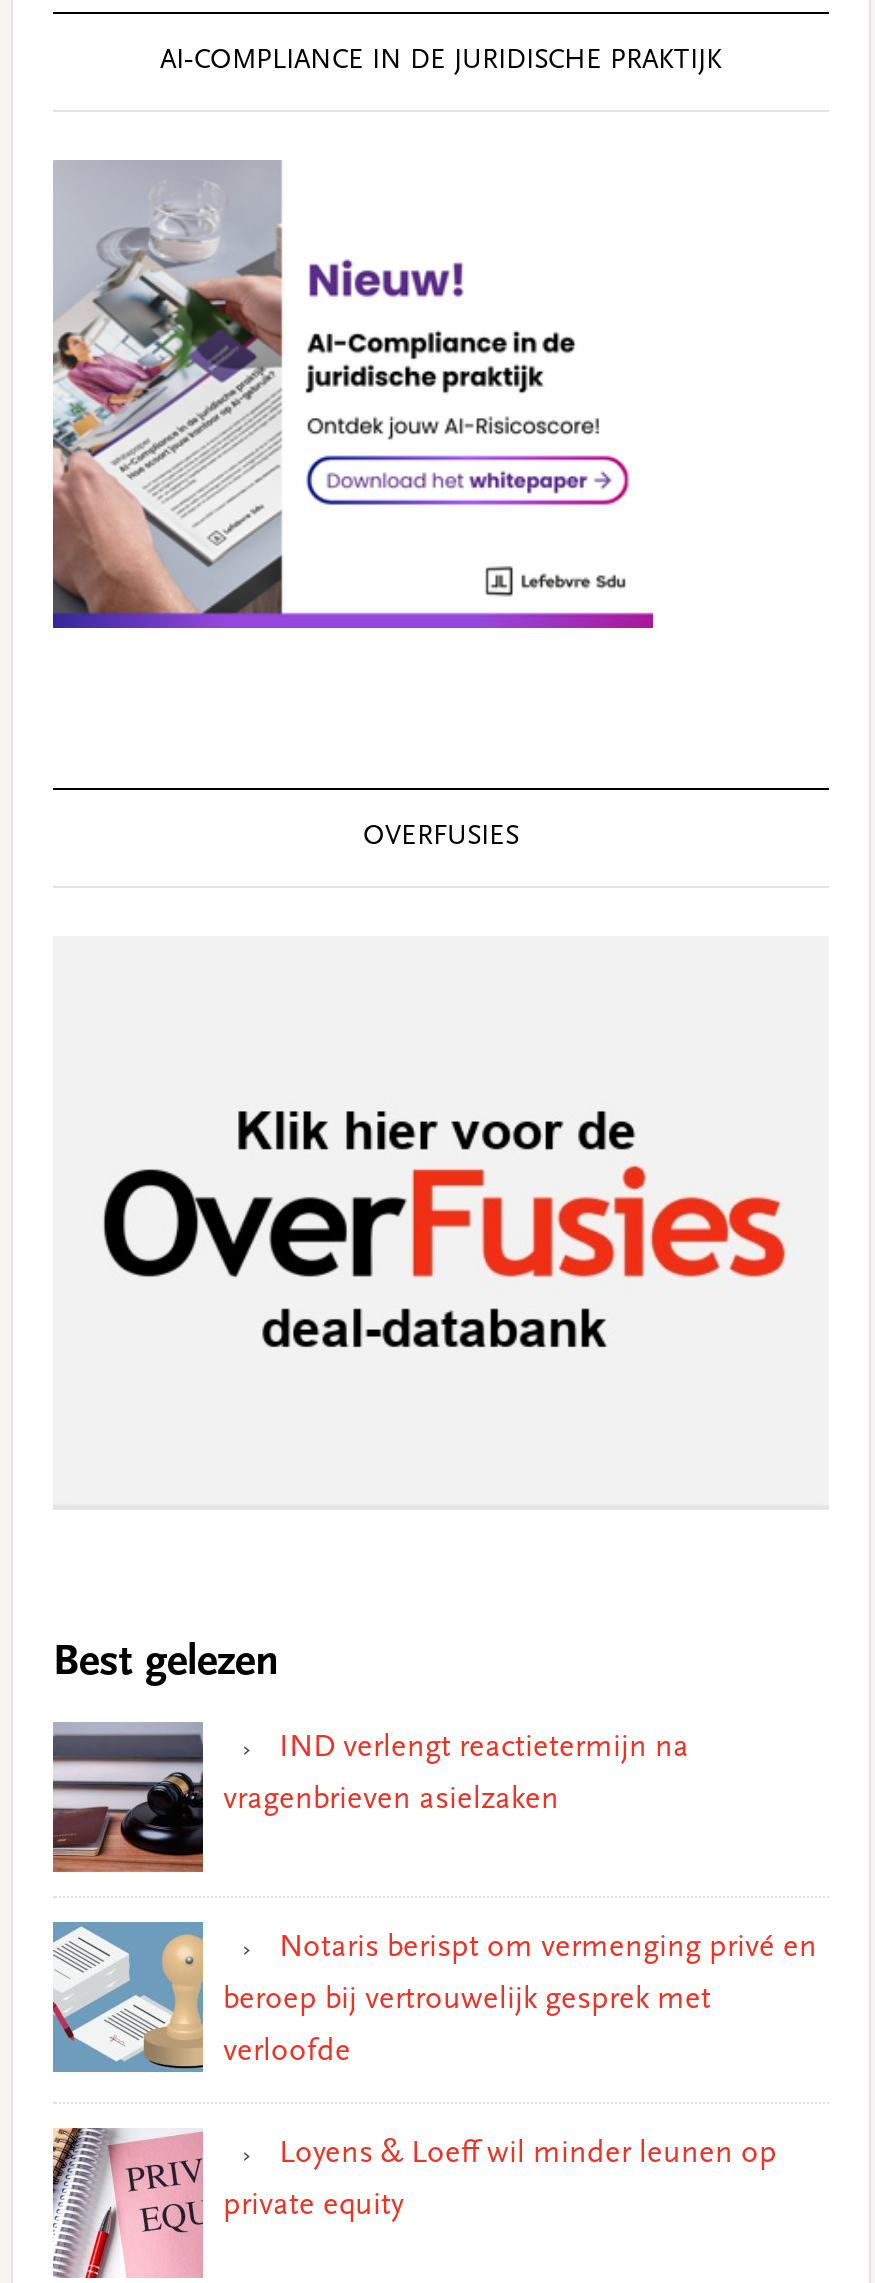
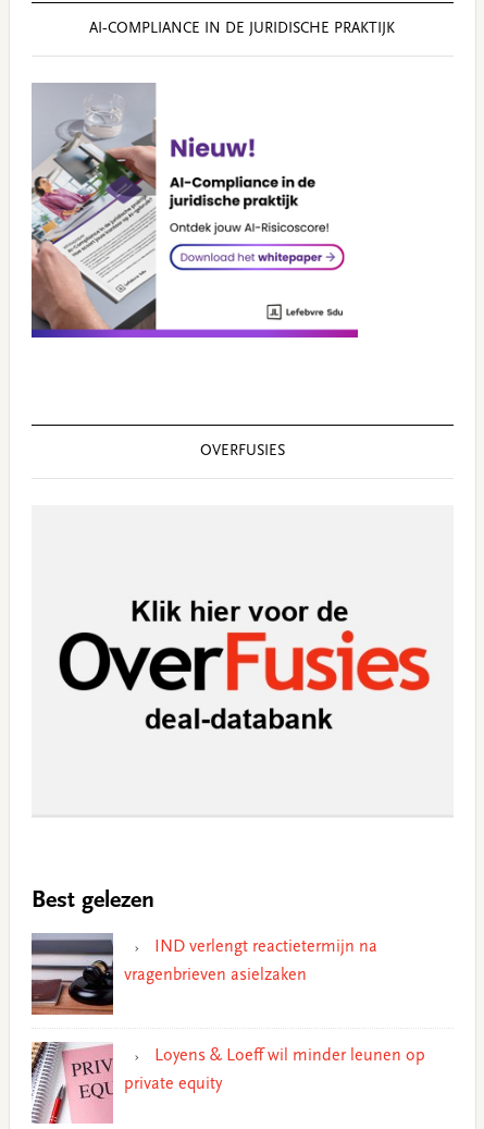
[51,1920,817,2074] [image] | Notaris berispt om vermenging privé en | beroep bij vertrouwelijk gesprek met | verloofde -> none

